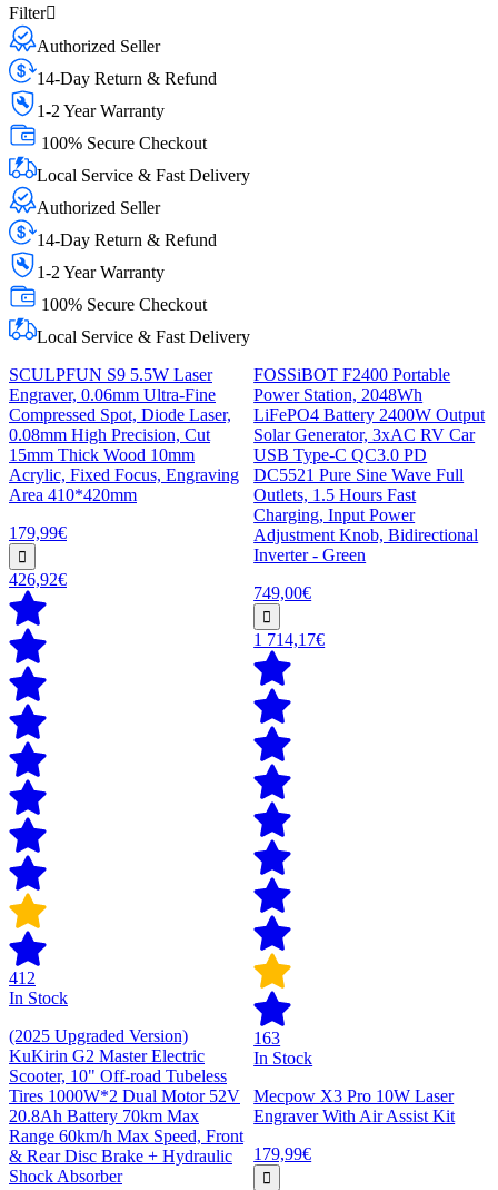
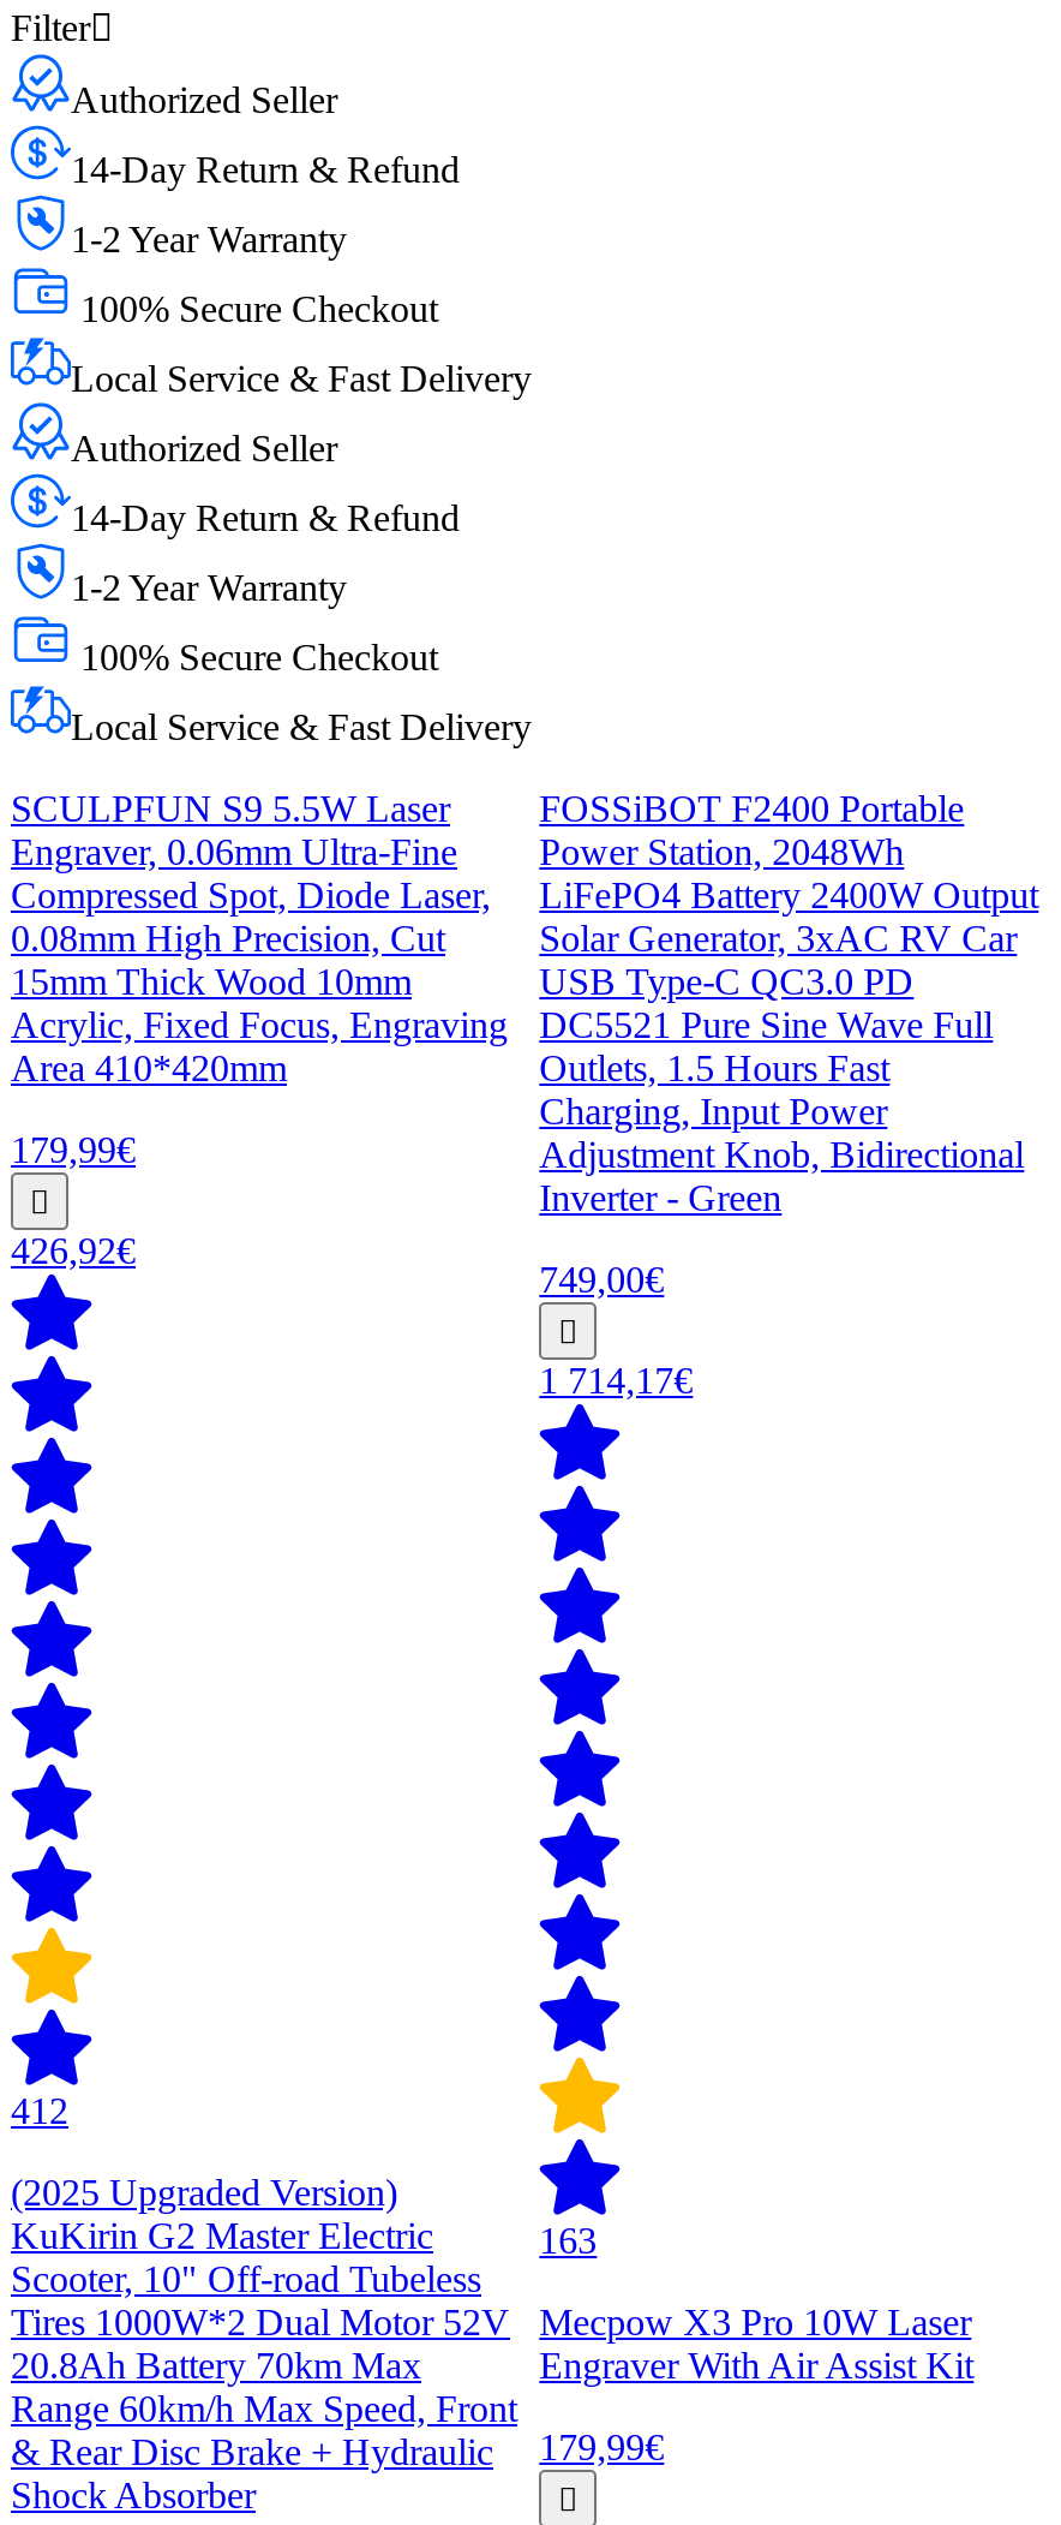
[9,988,68,1007] In Stock -> none
[254,1049,313,1067] In Stock -> none

